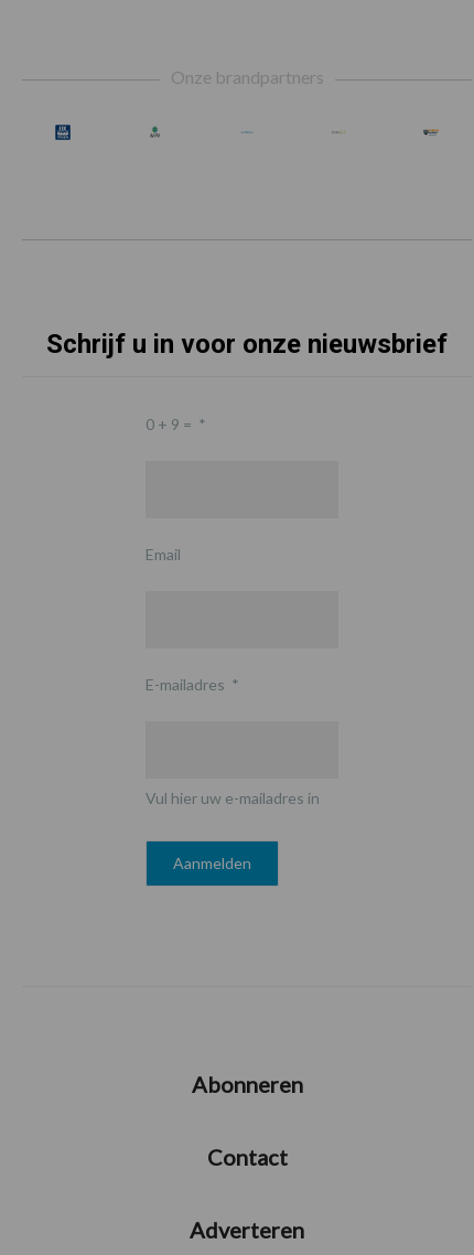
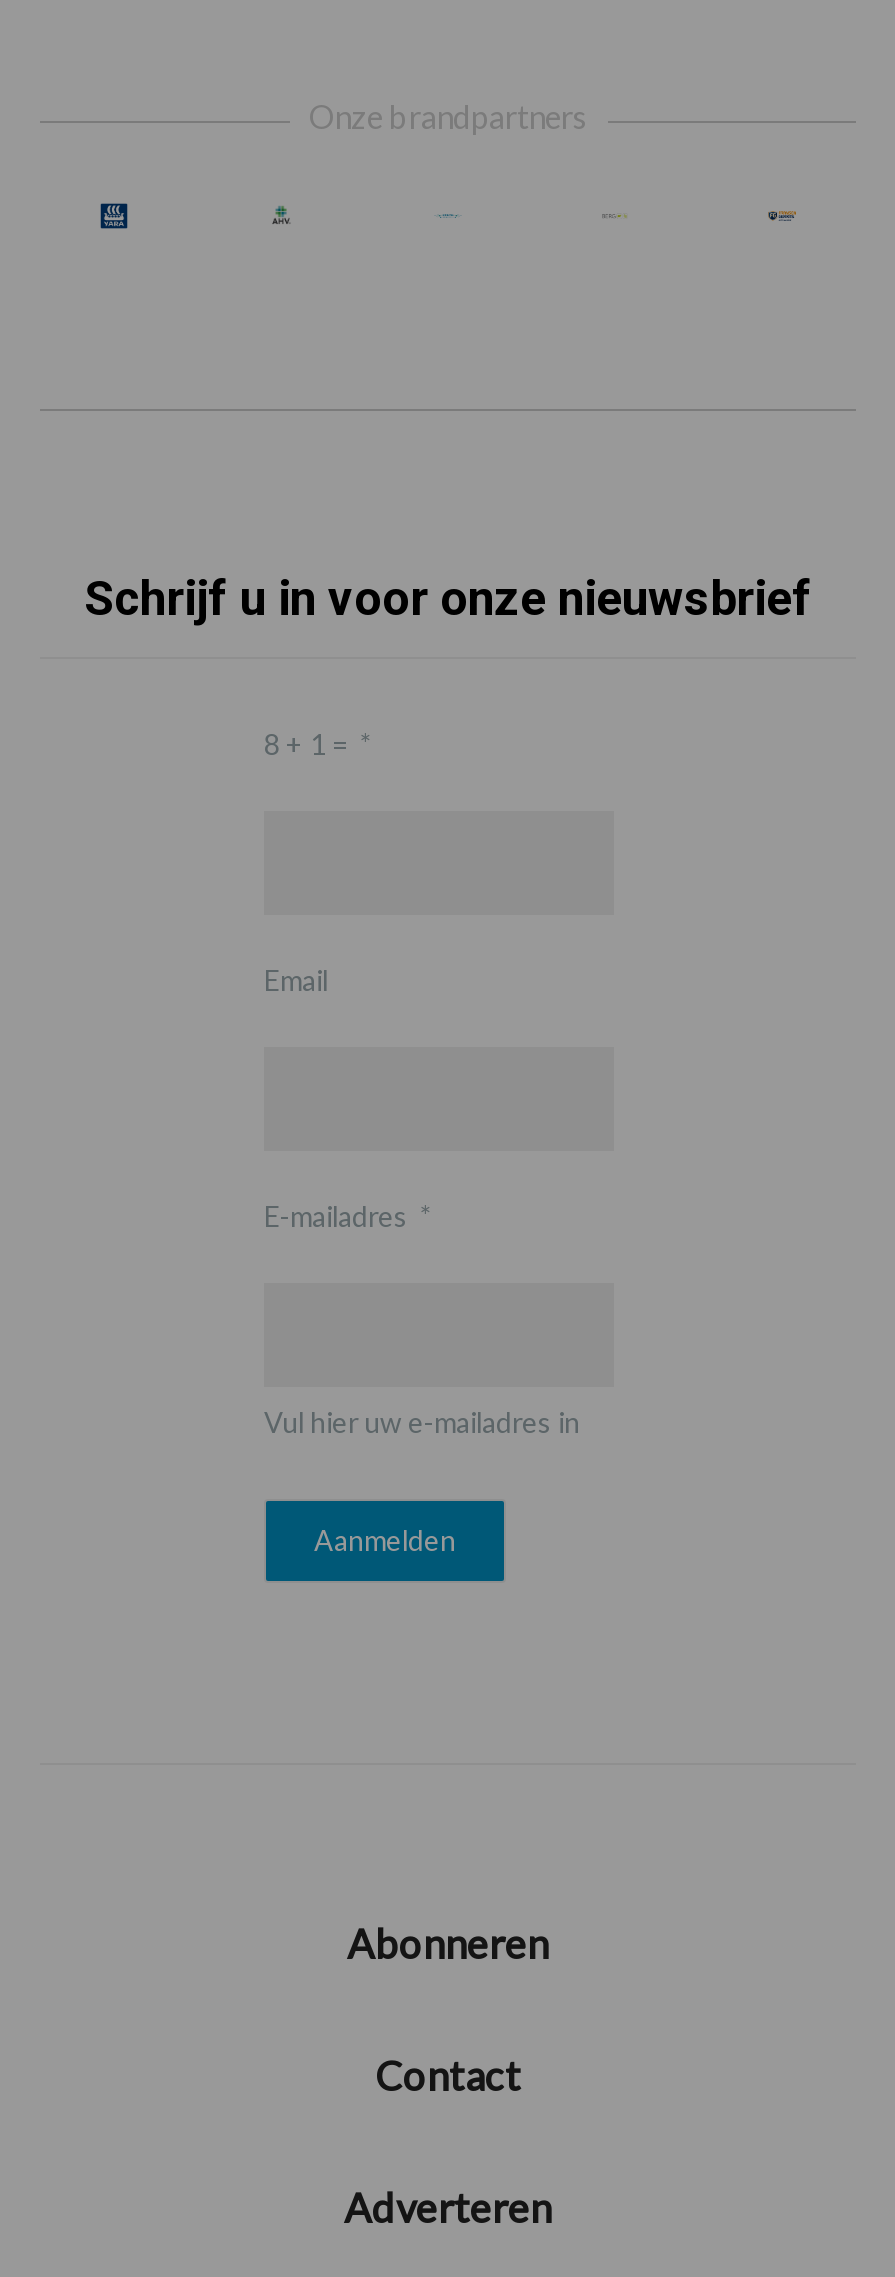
[146,414,206,433] 0 + 9 = * -> [264,728,374,762] 8 + 1 = *

